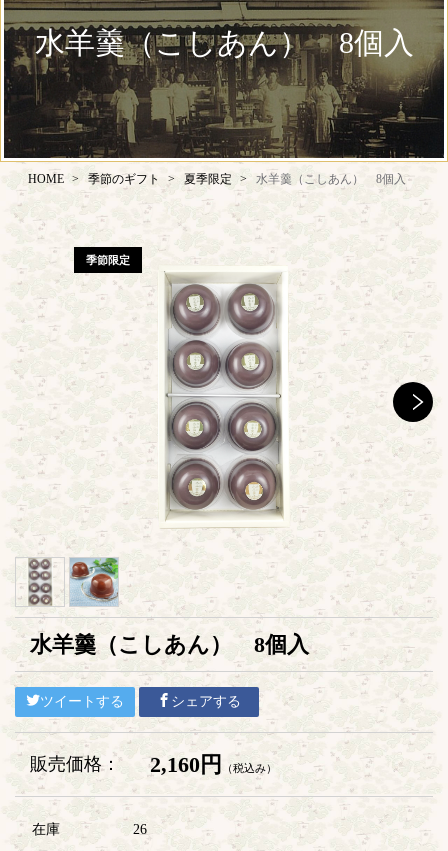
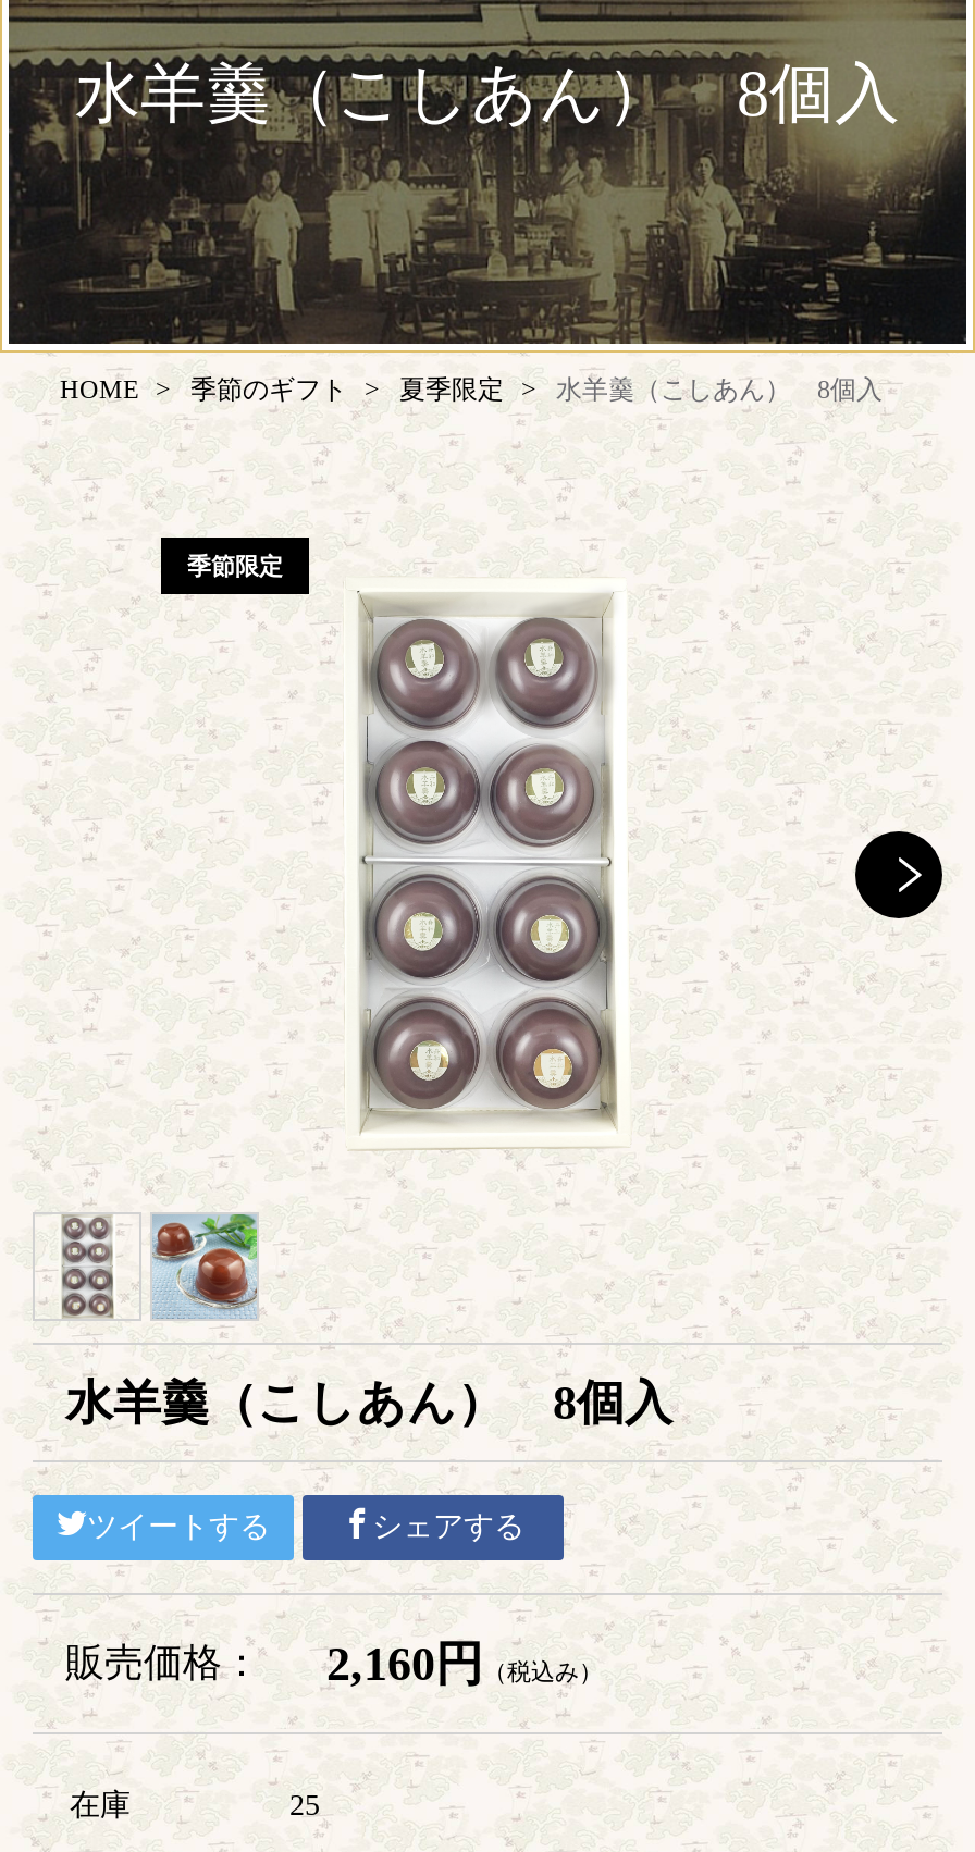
[133,822,147,837] 26 -> [289,1790,320,1822] 25

